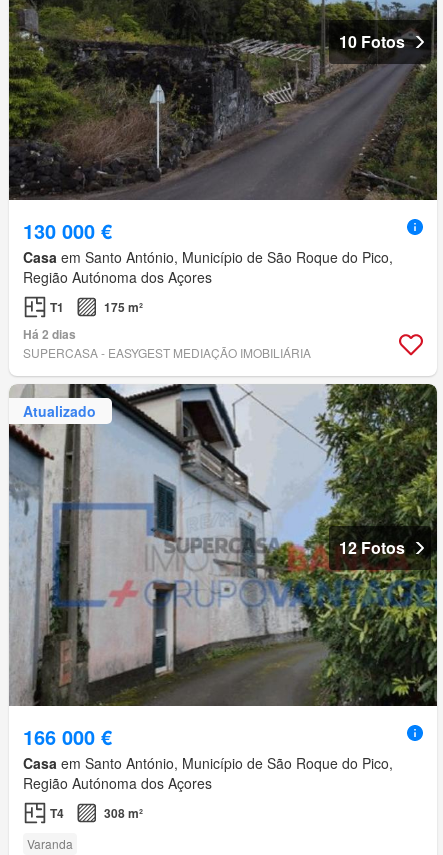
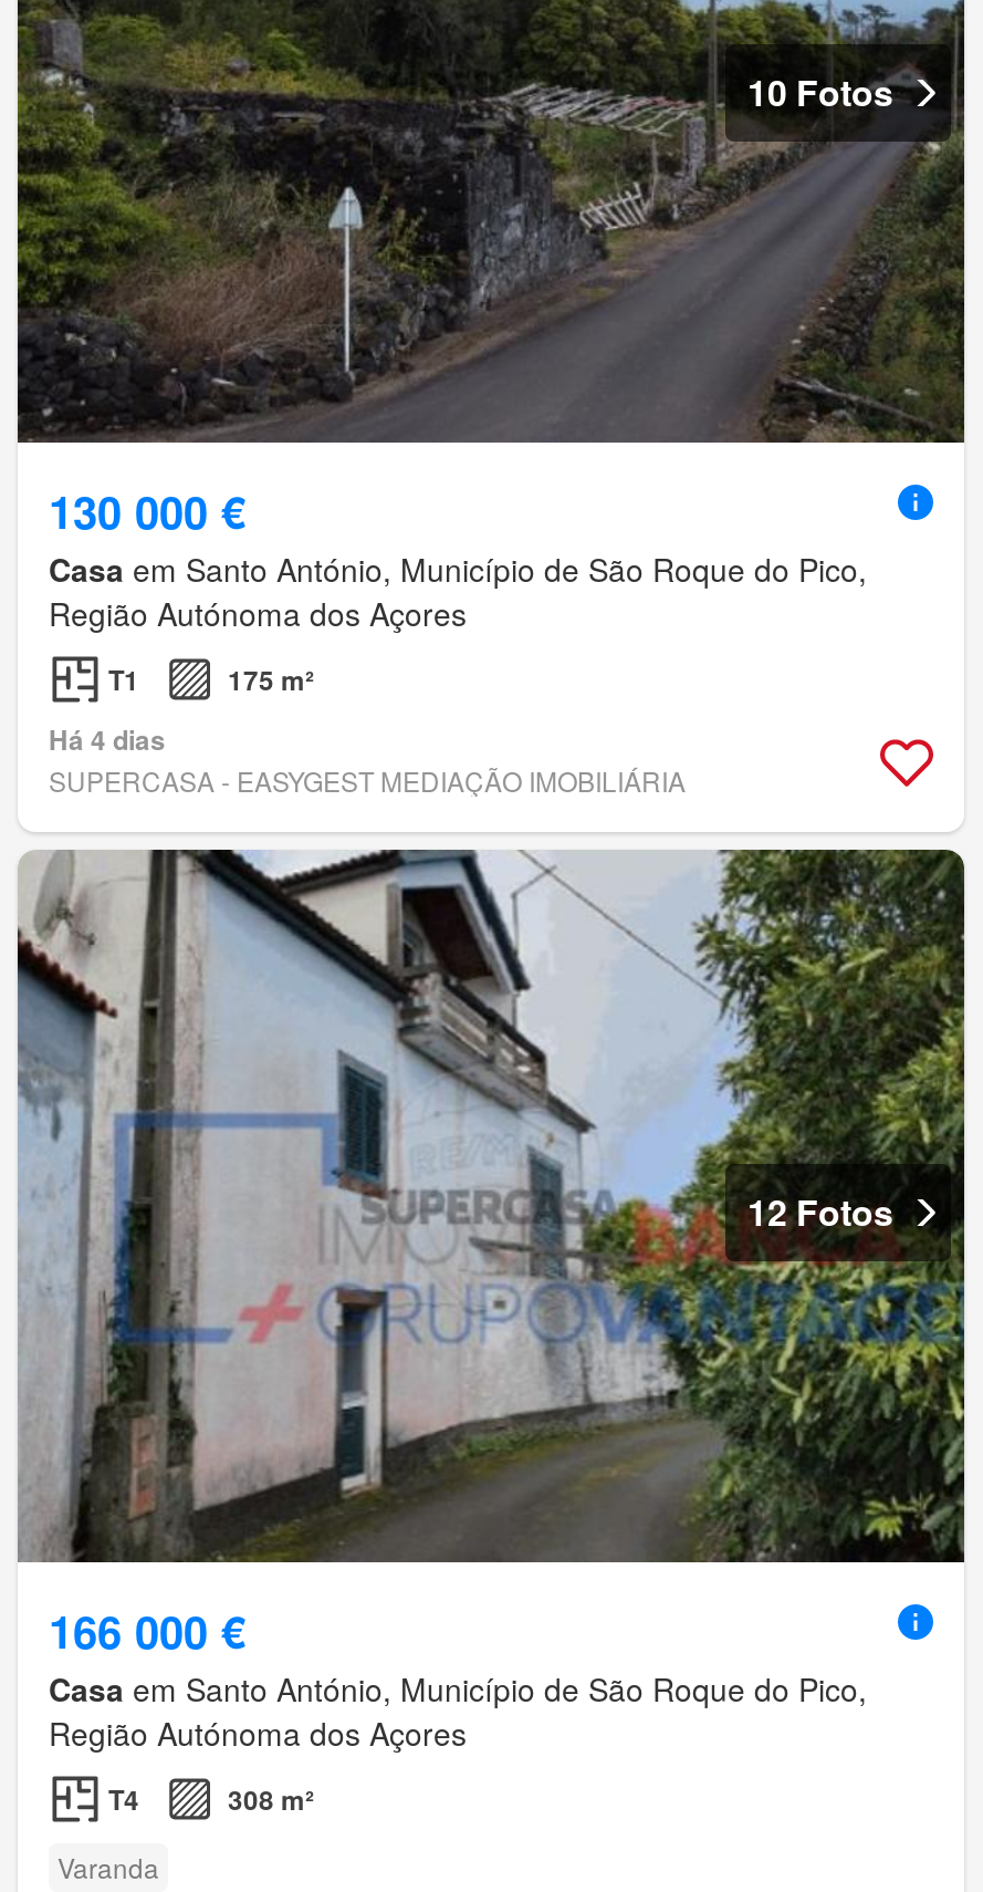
[23,325,76,343] Há 2 dias -> [49,720,166,760] Há 4 dias
[23,401,96,421] Atualizado -> none

